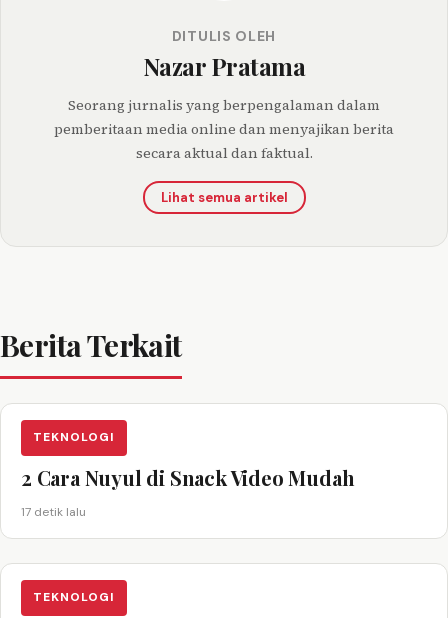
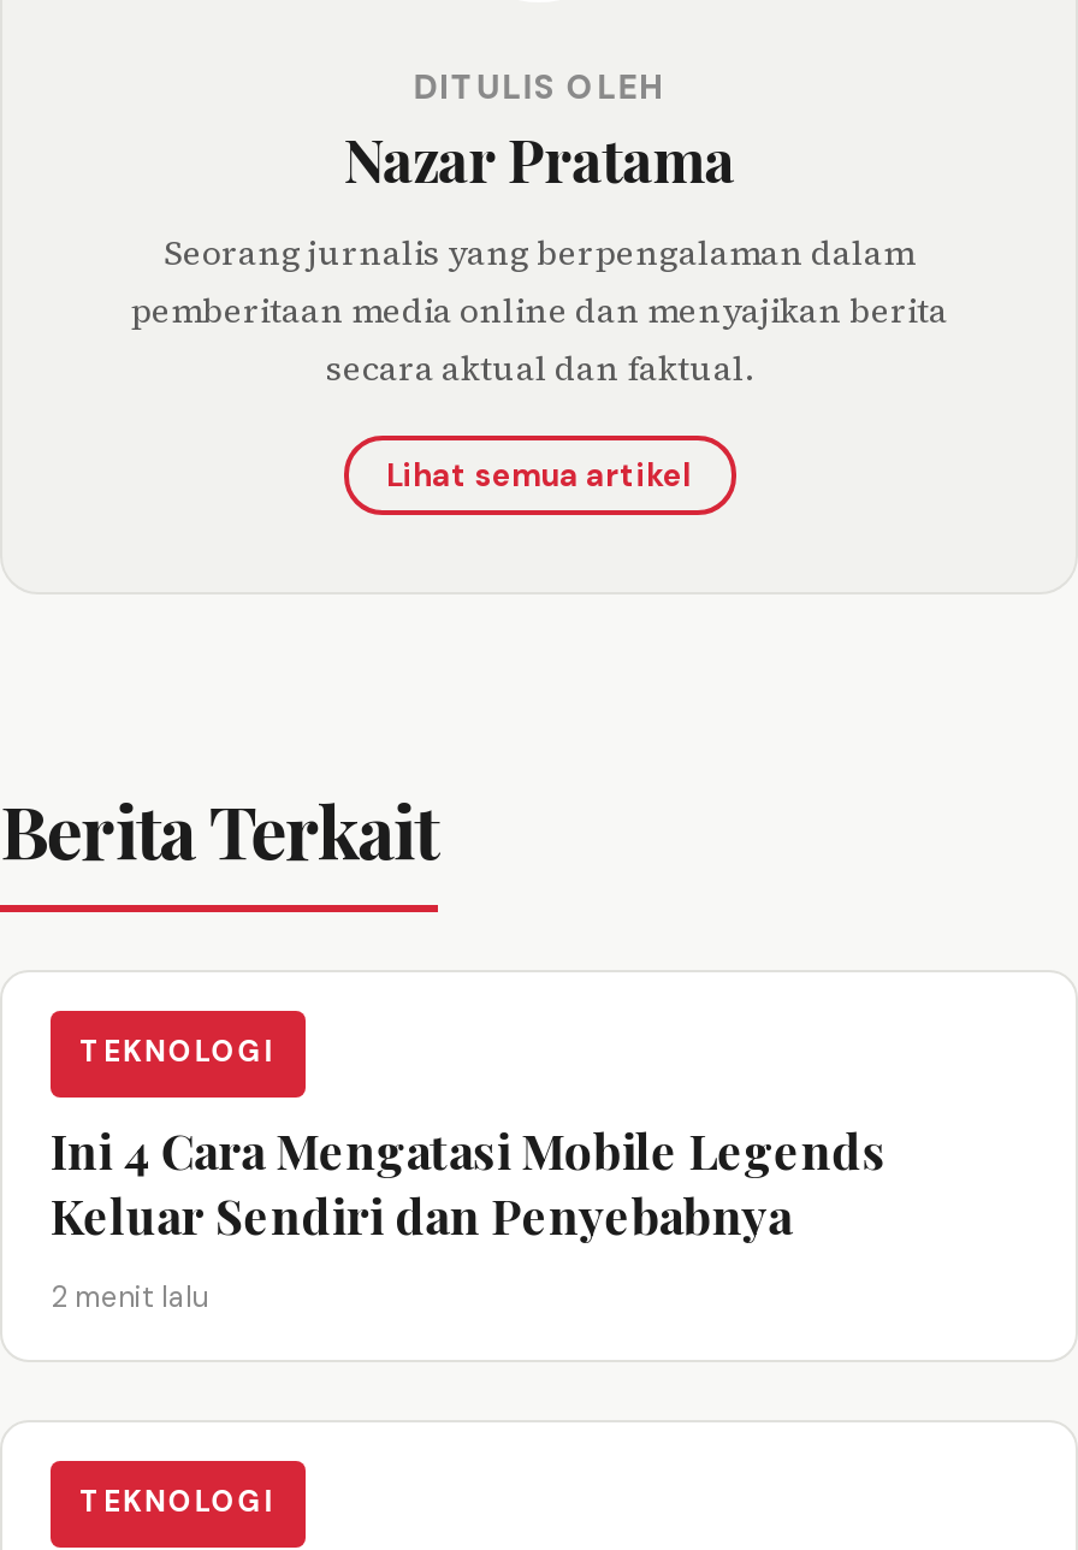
[21,464,354,491] 2 Cara Nuyul di Snack Video Mudah -> [51,1116,885,1246] Ini 4 Cara Mengatasi Mobile Legends | Keluar Sendiri dan Penyebabnya
[21,504,86,520] 17 detik lalu -> [51,1277,209,1316] 2 menit lalu

